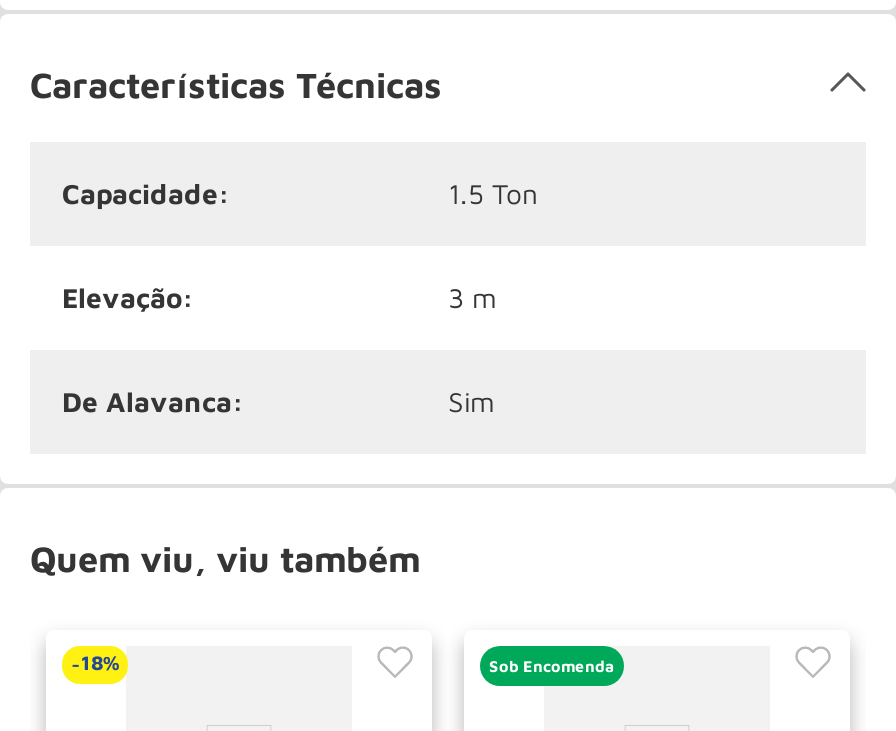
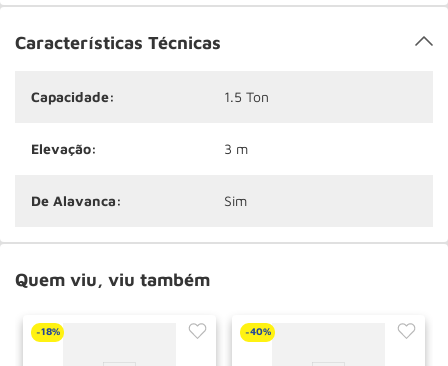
[489,655,615,675] Sob Encomenda -> [244,325,270,338] -40%

